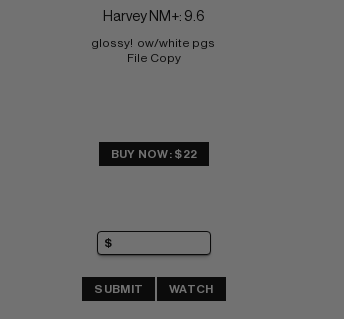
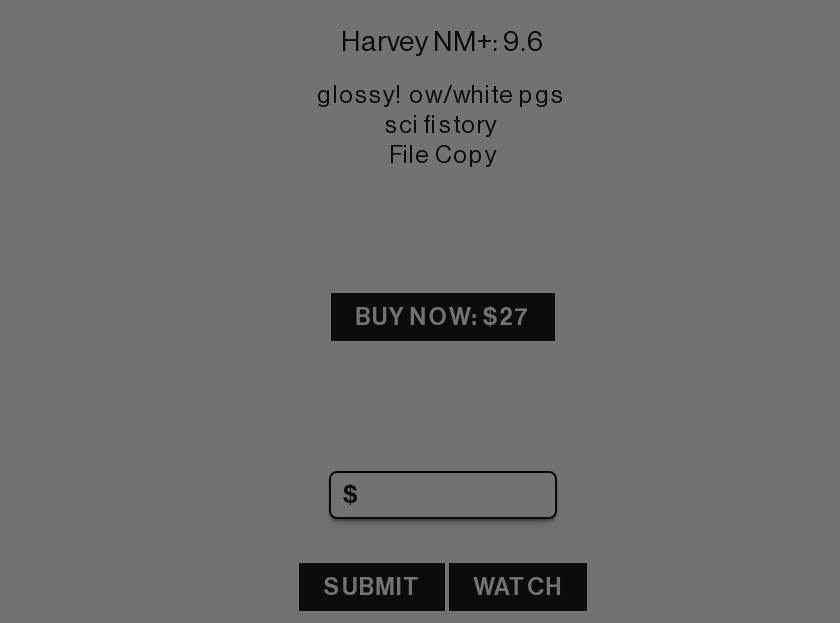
none -> [385,114,501,138] sci fi story
[111,148,197,160] BUY NOW: $22 -> [355,306,531,330] BUY NOW: $27

